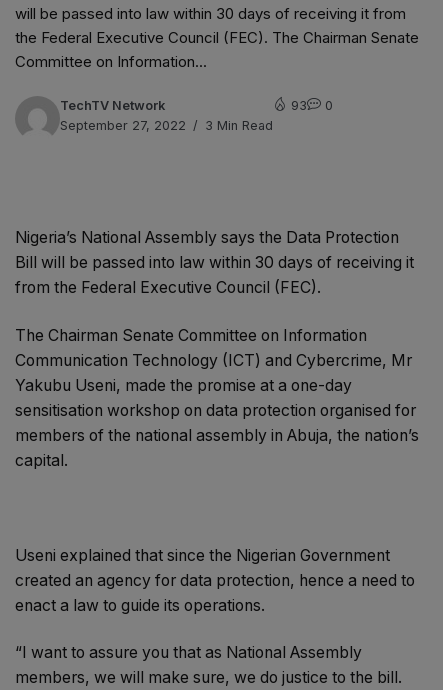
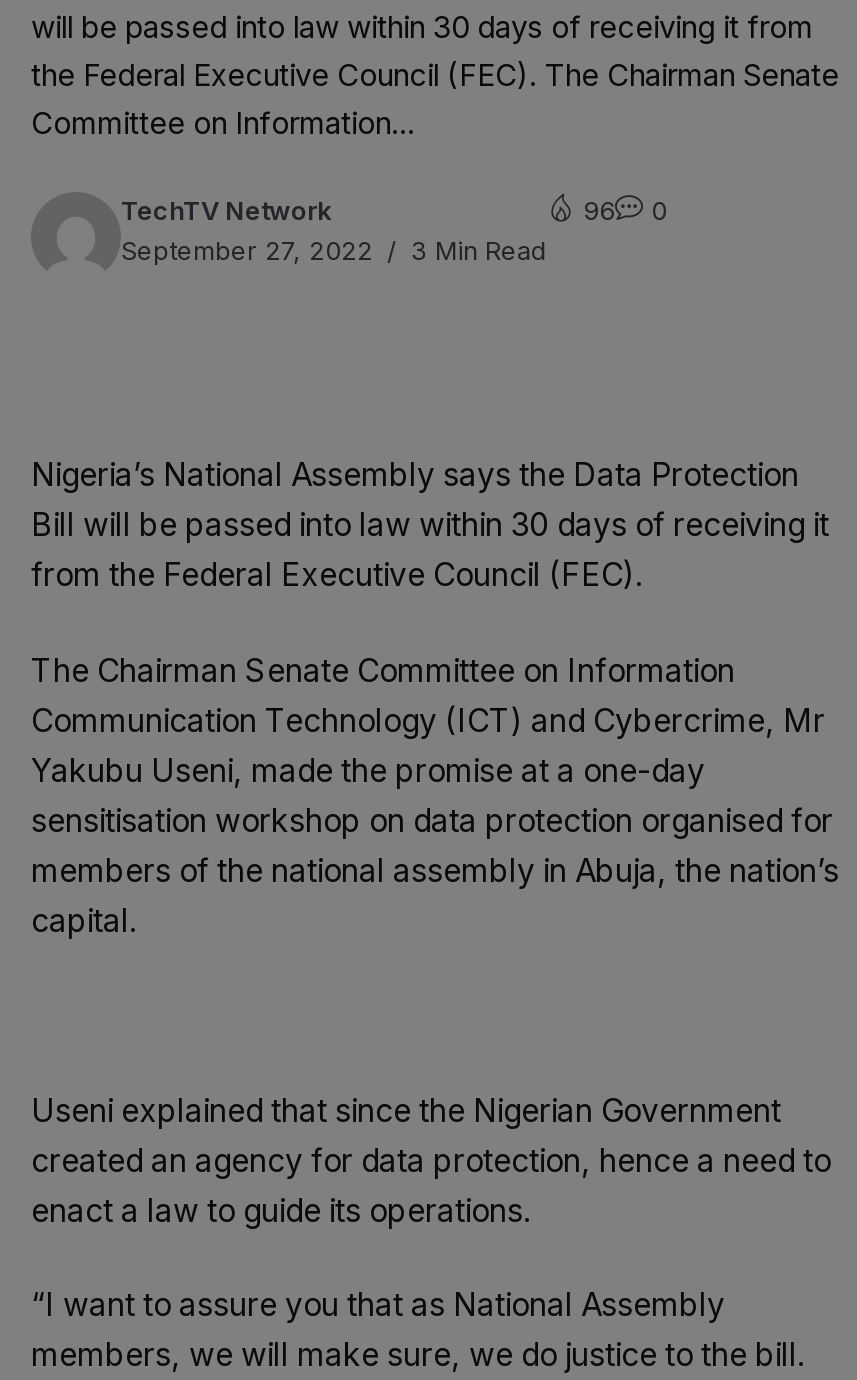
[291,98,333,113] 93 0 -> [583,197,667,227] 96 0

